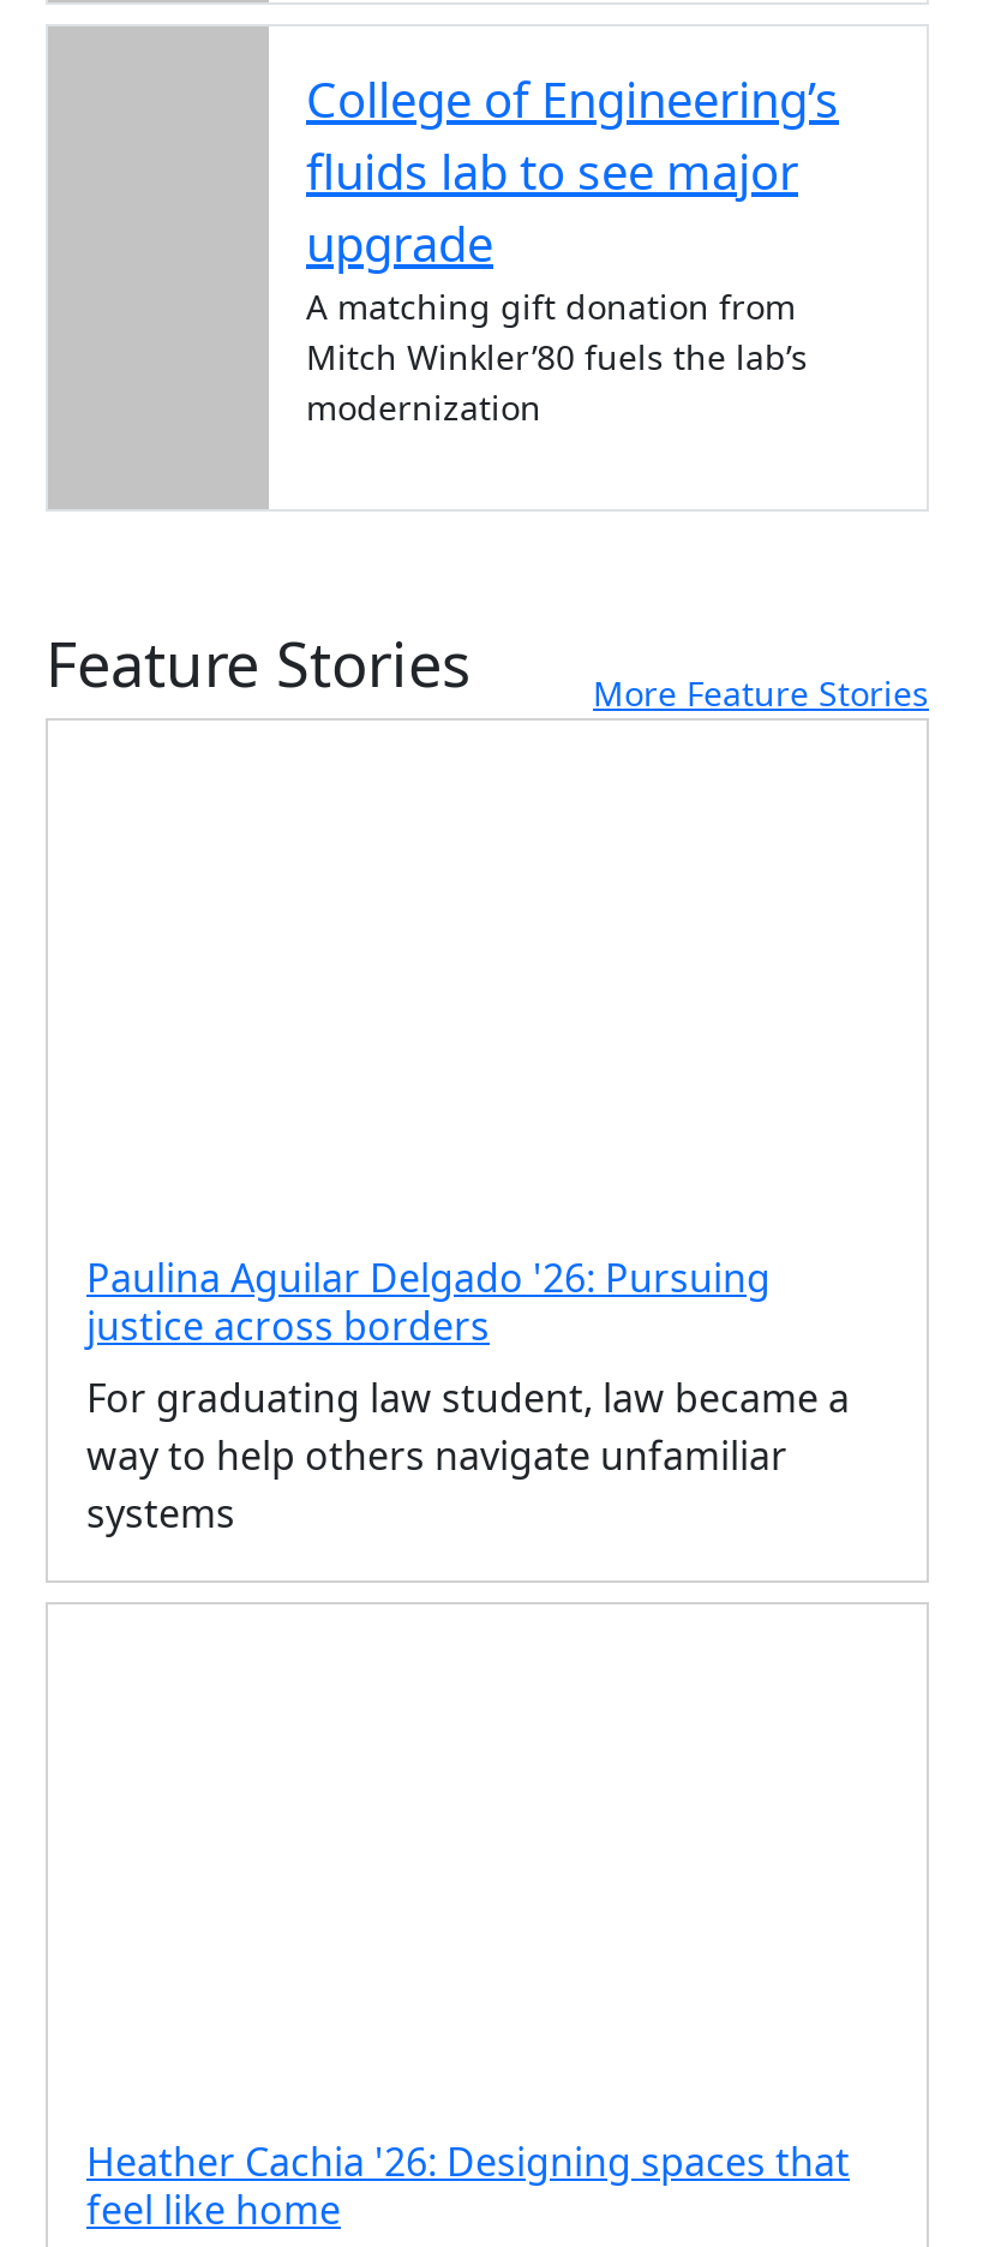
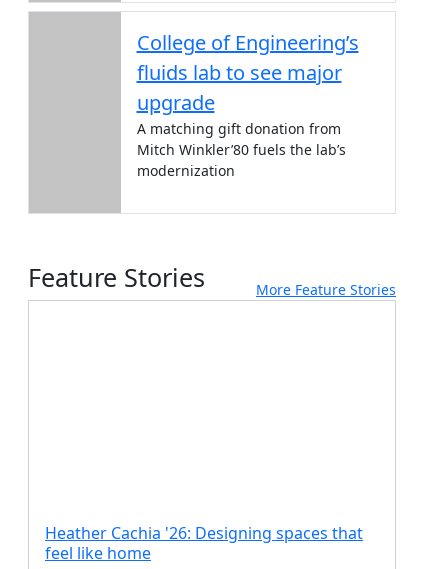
[86,1252,850,1540] Paulina Aguilar Delgado '26: Pursuing | justice across borders | For graduating law student, law became a | way to help others navigate unfamiliar | systems -> none

